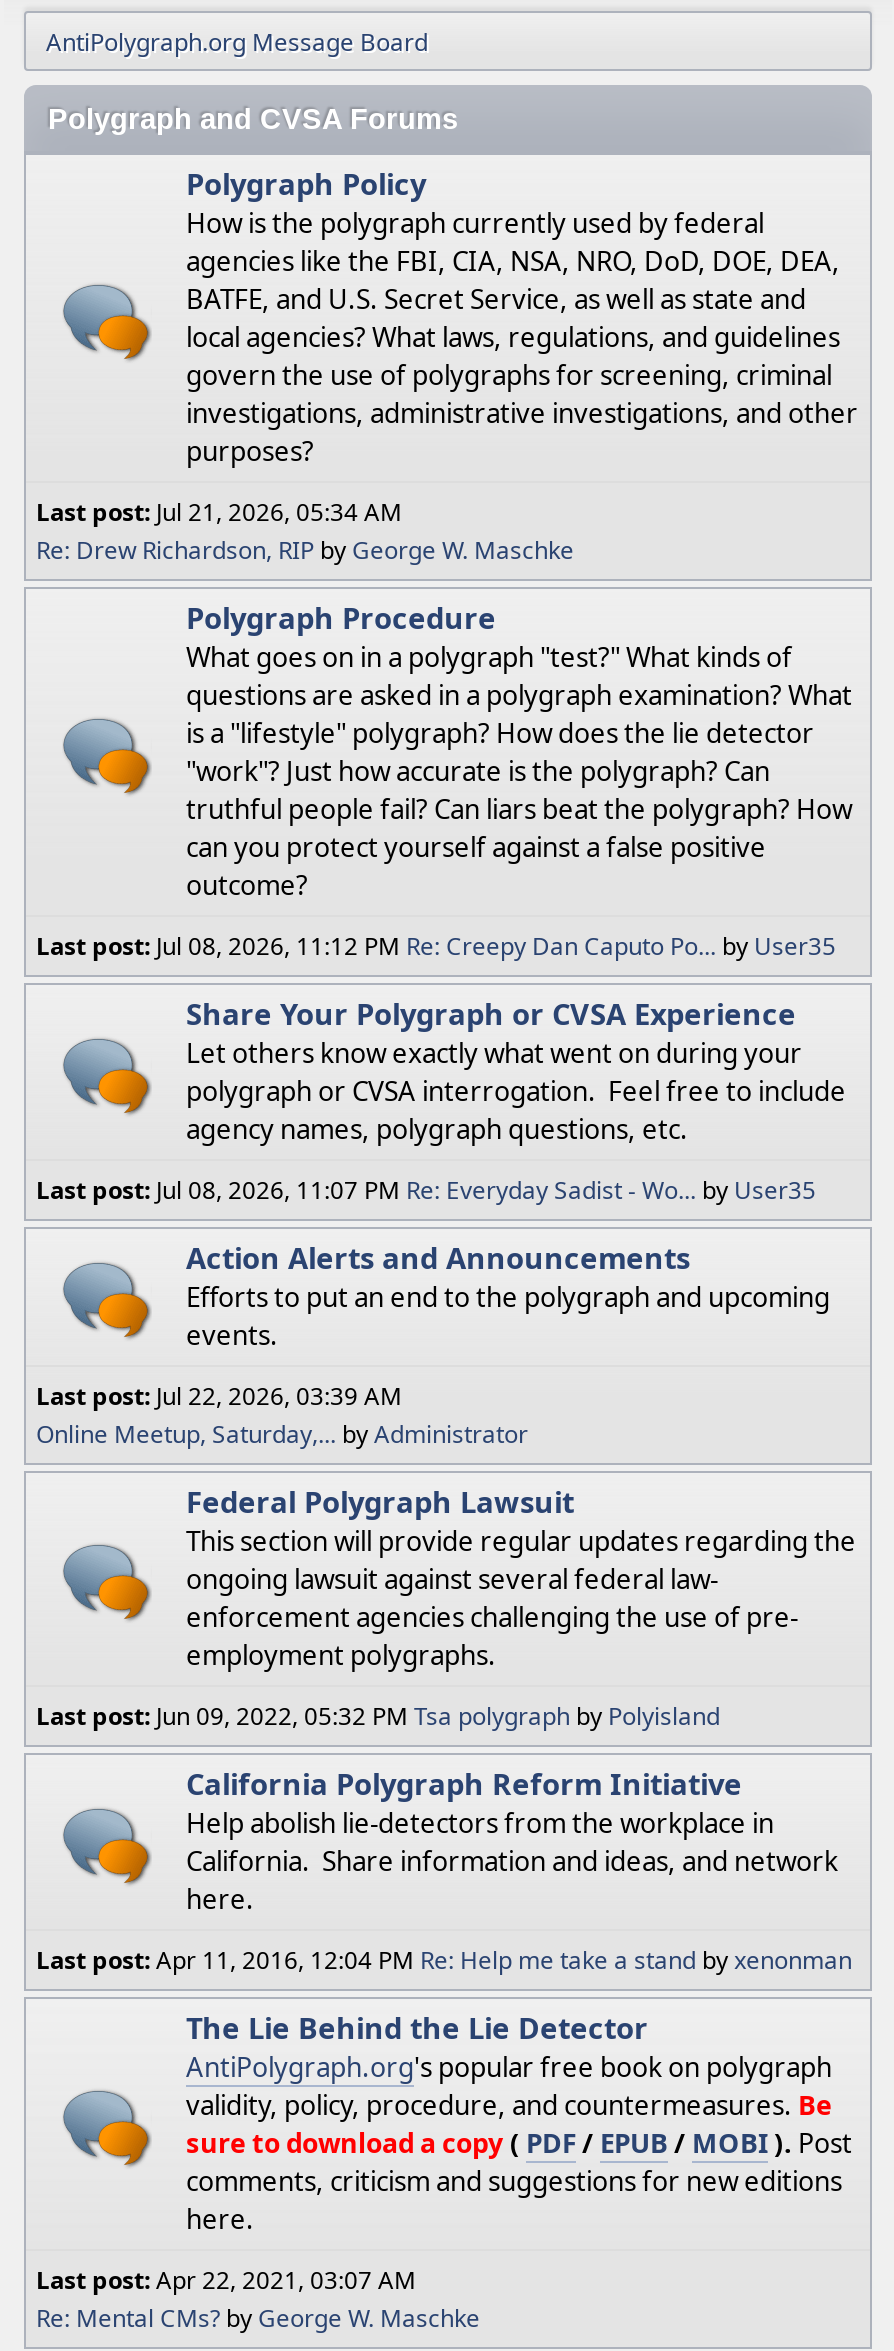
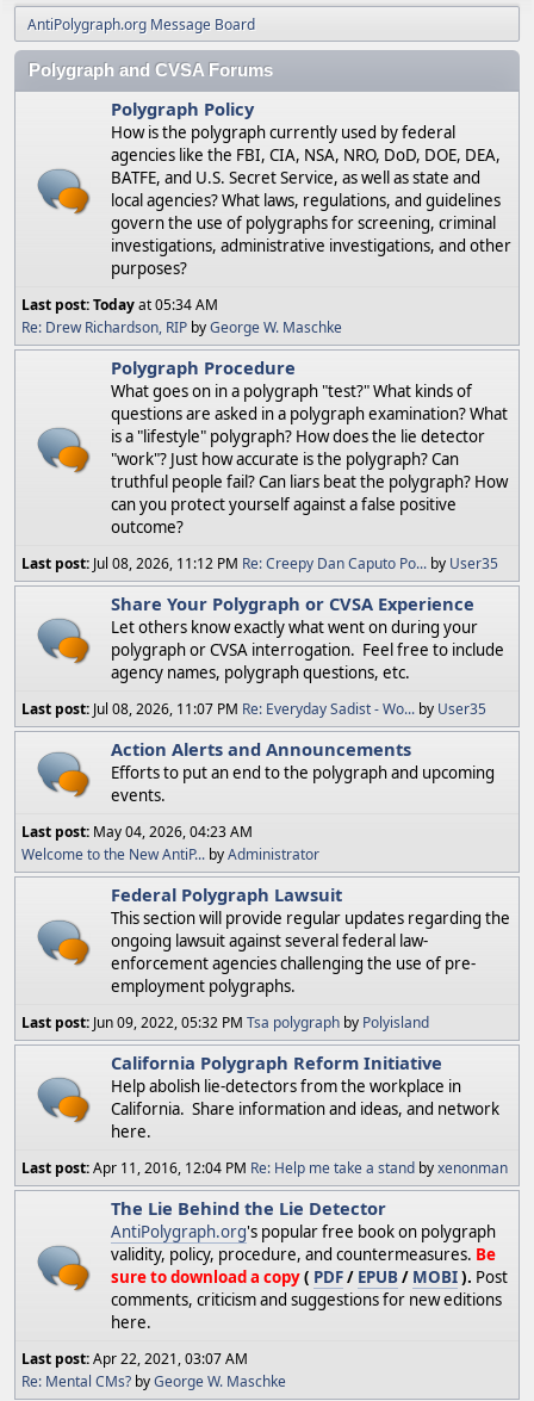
[36,496,402,530] Last post: Jul 21, 2026, 05:34 AM -> [21,295,218,315] Last post: Today at 05:34 AM
[36,1380,528,1452] Last post: Jul 22, 2026, 03:39 AM | Online Meetup, Saturday,... by Administrator -> [21,822,319,865] Last post: May 04, 2026, 04:23 AM | Welcome to the New AntiP... by Administrator

